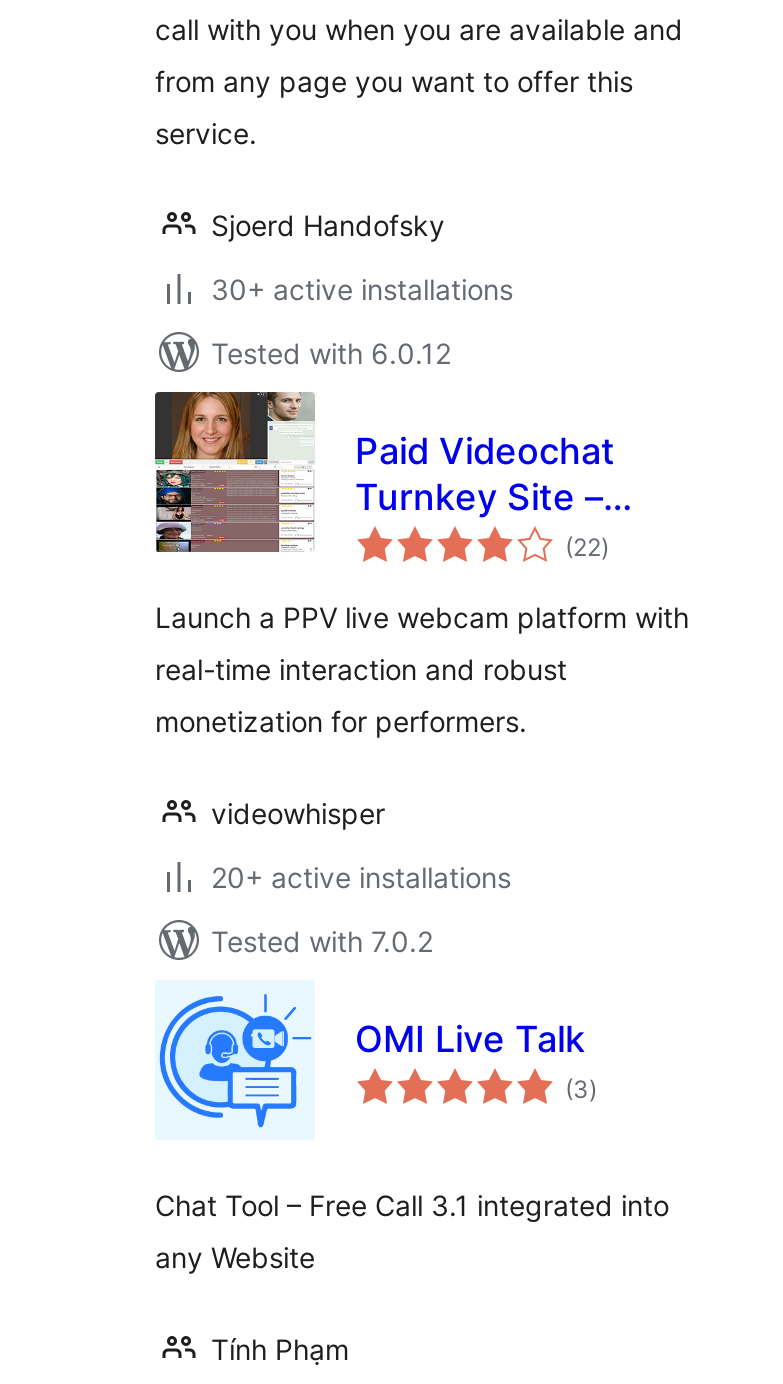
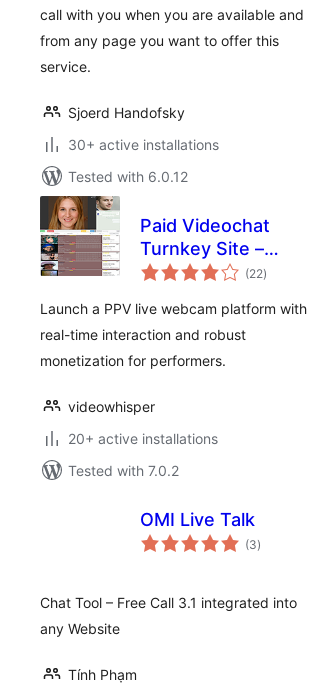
[155,982,315,1138] [image] -> none

